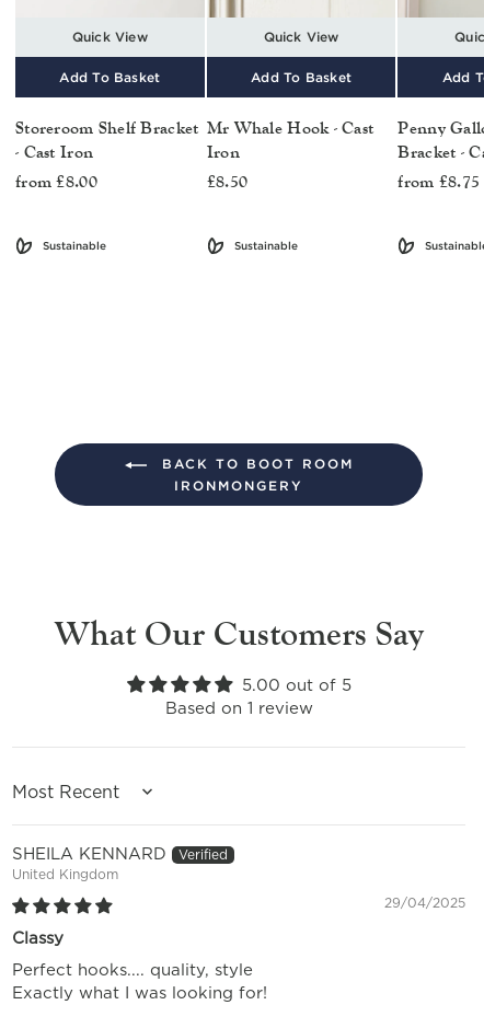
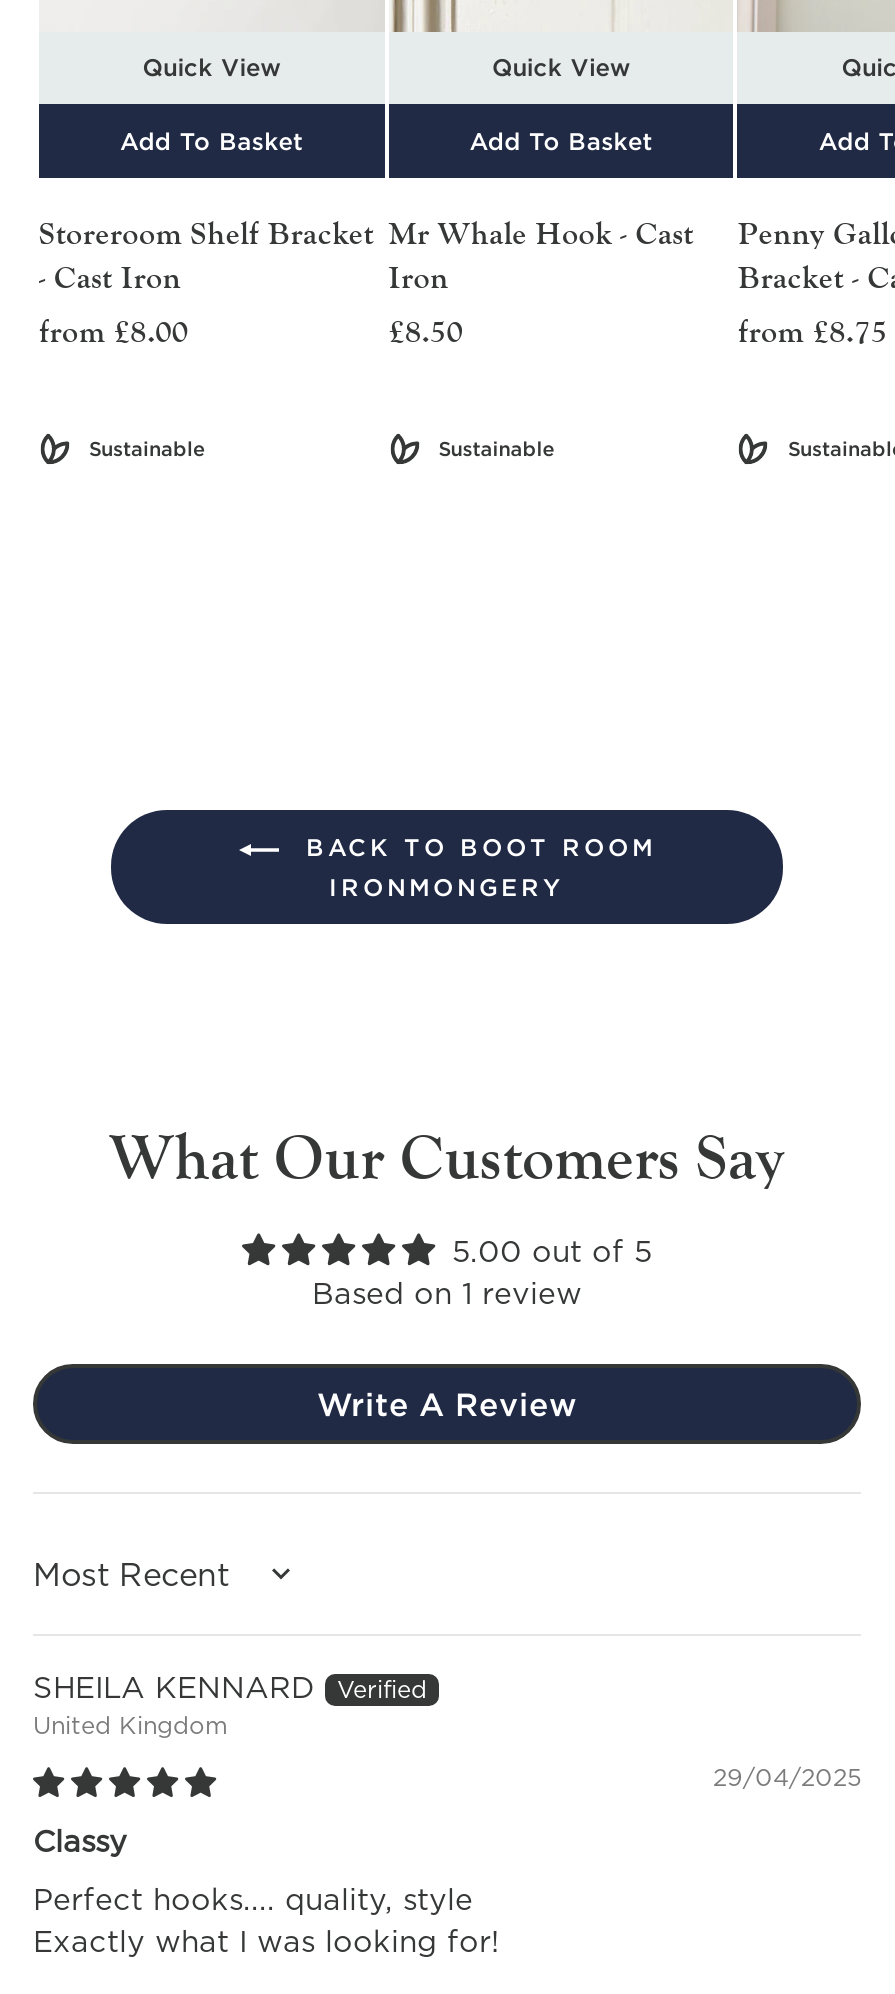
none -> [317,1384,577,1424] Write A Review

